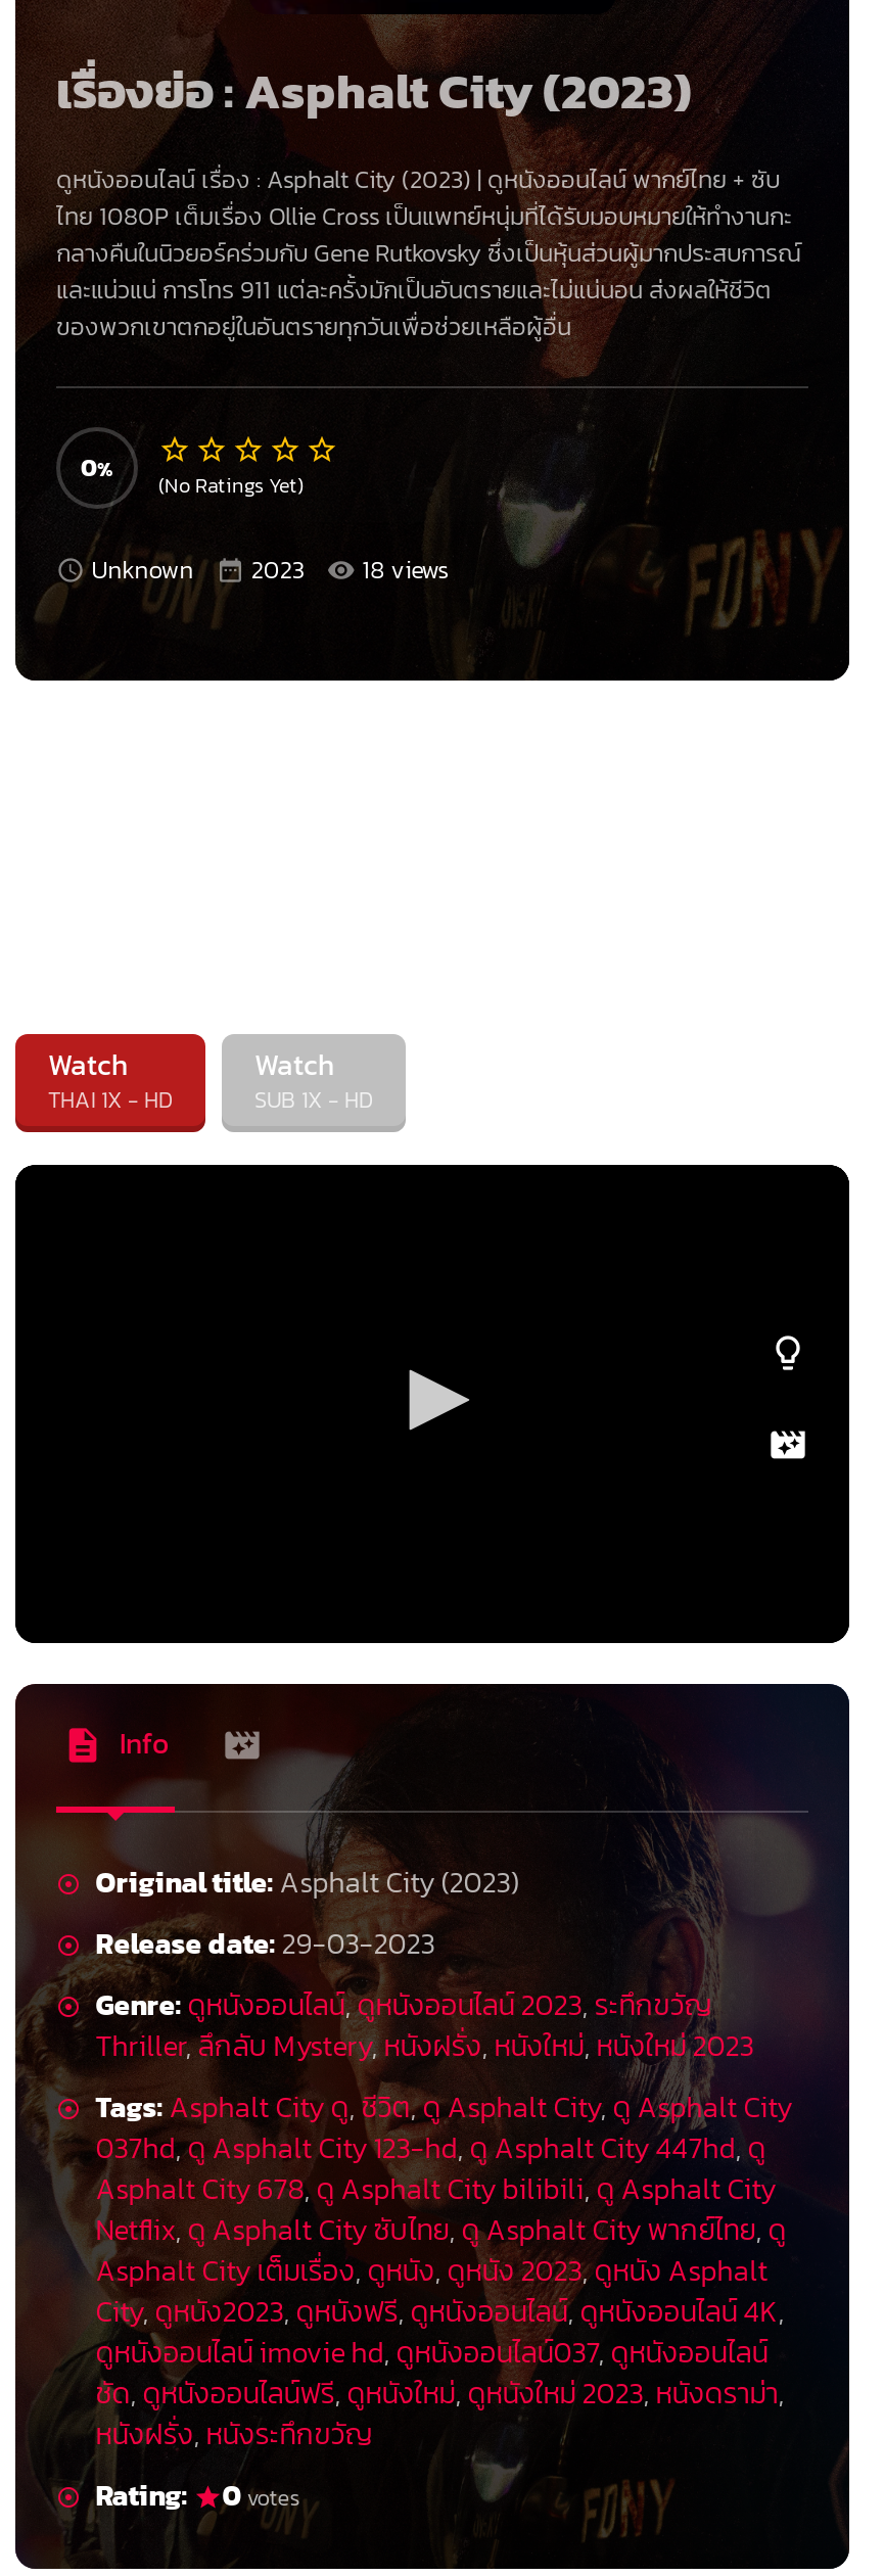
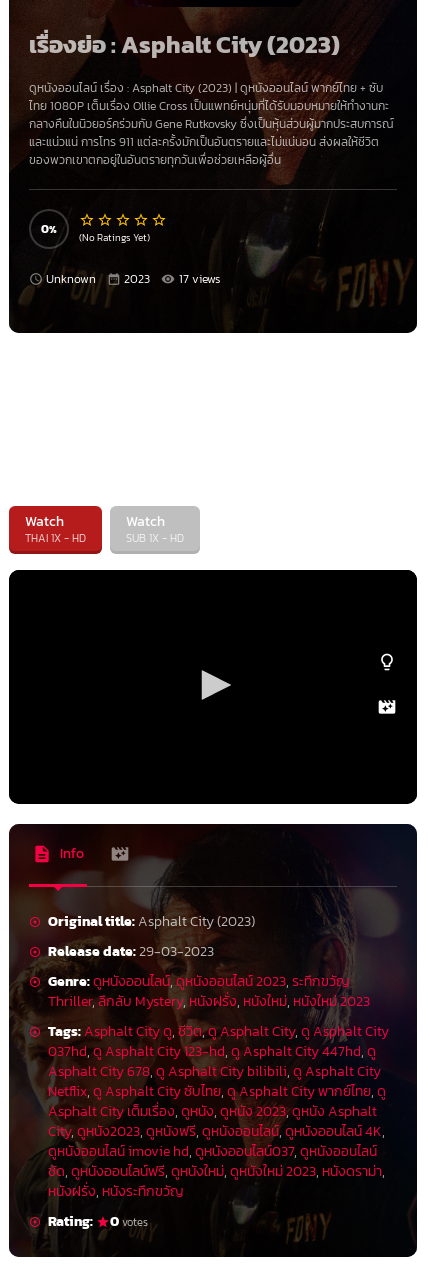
[91,552,448,589] Unknown 2023 18 views -> [46,270,220,288] Unknown 2023 17 views

